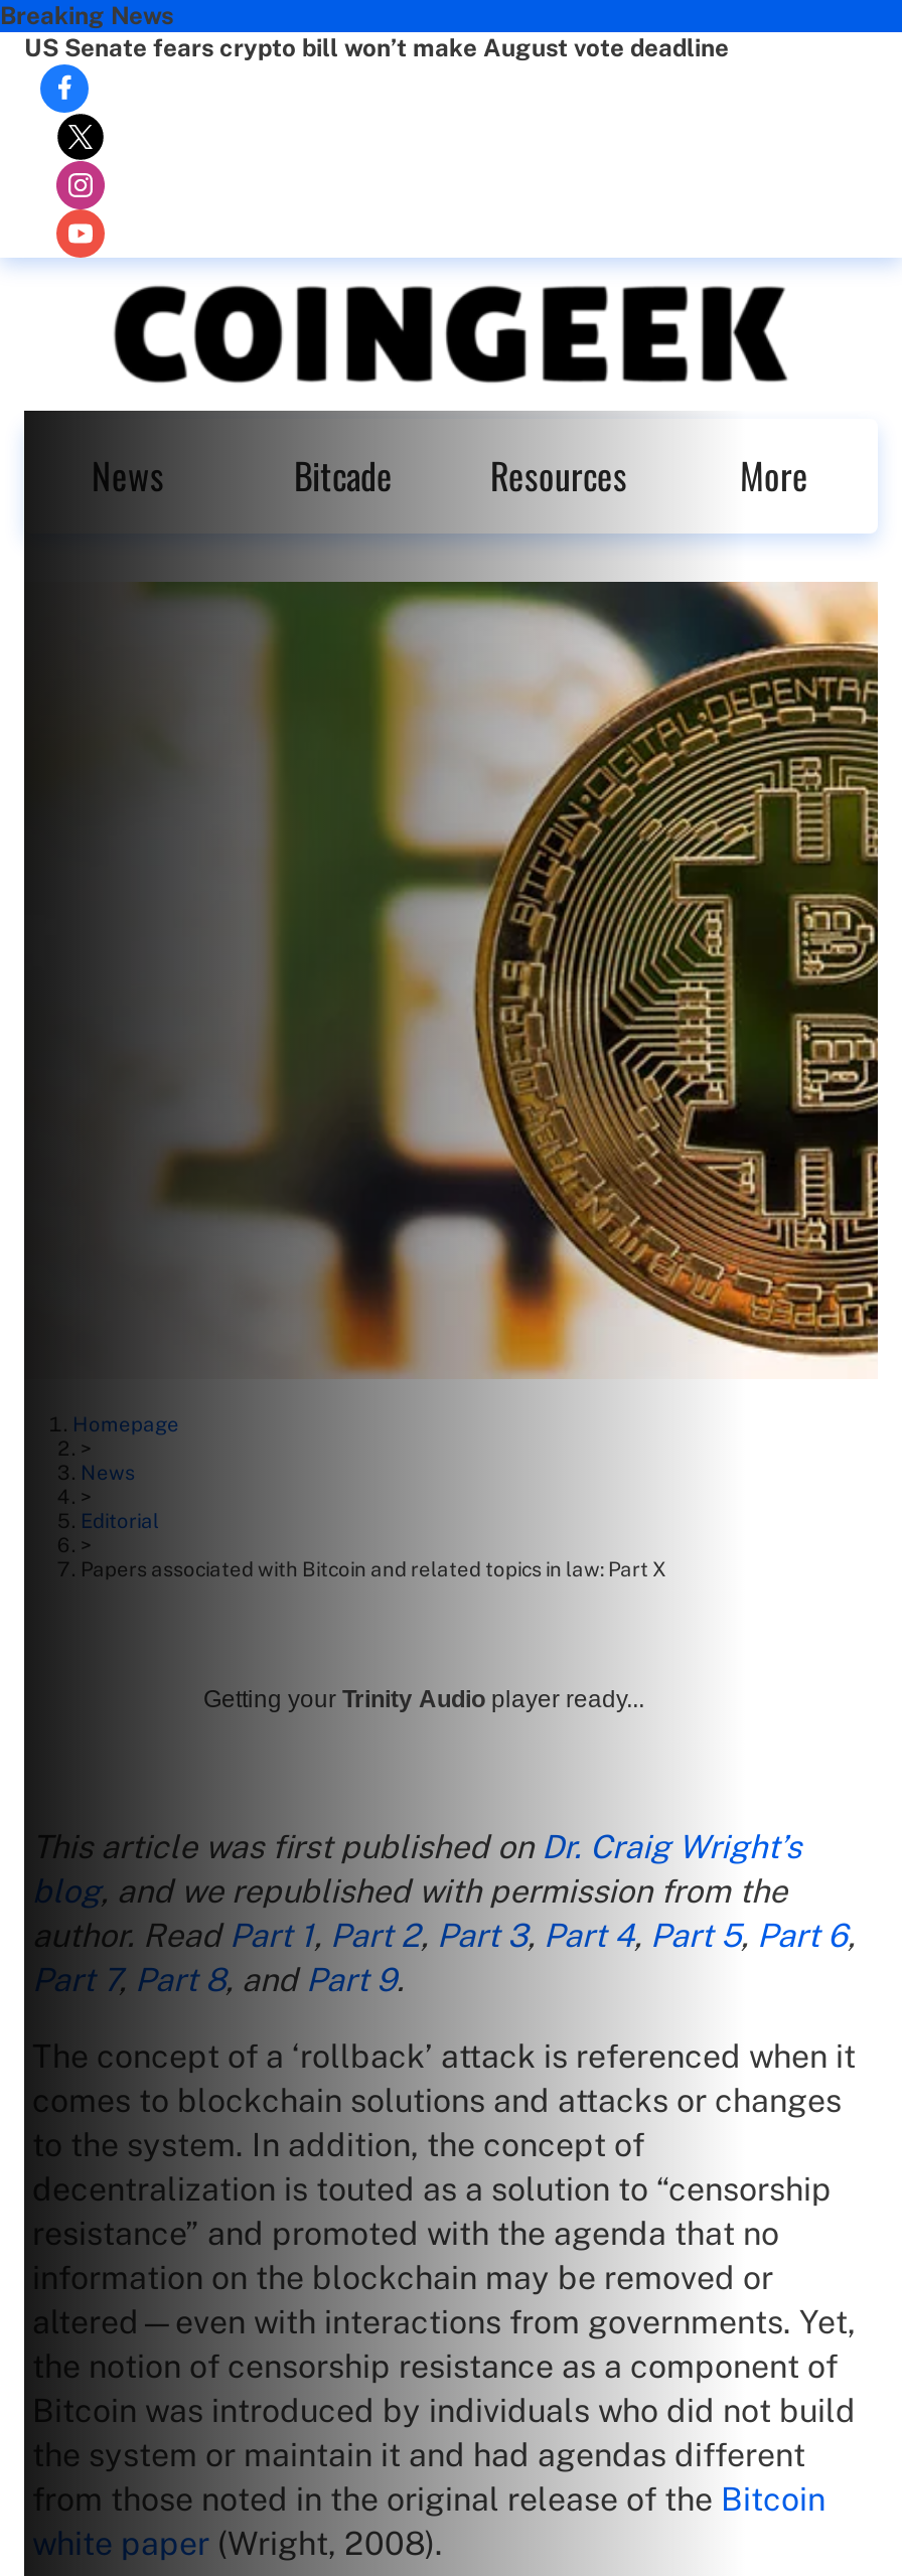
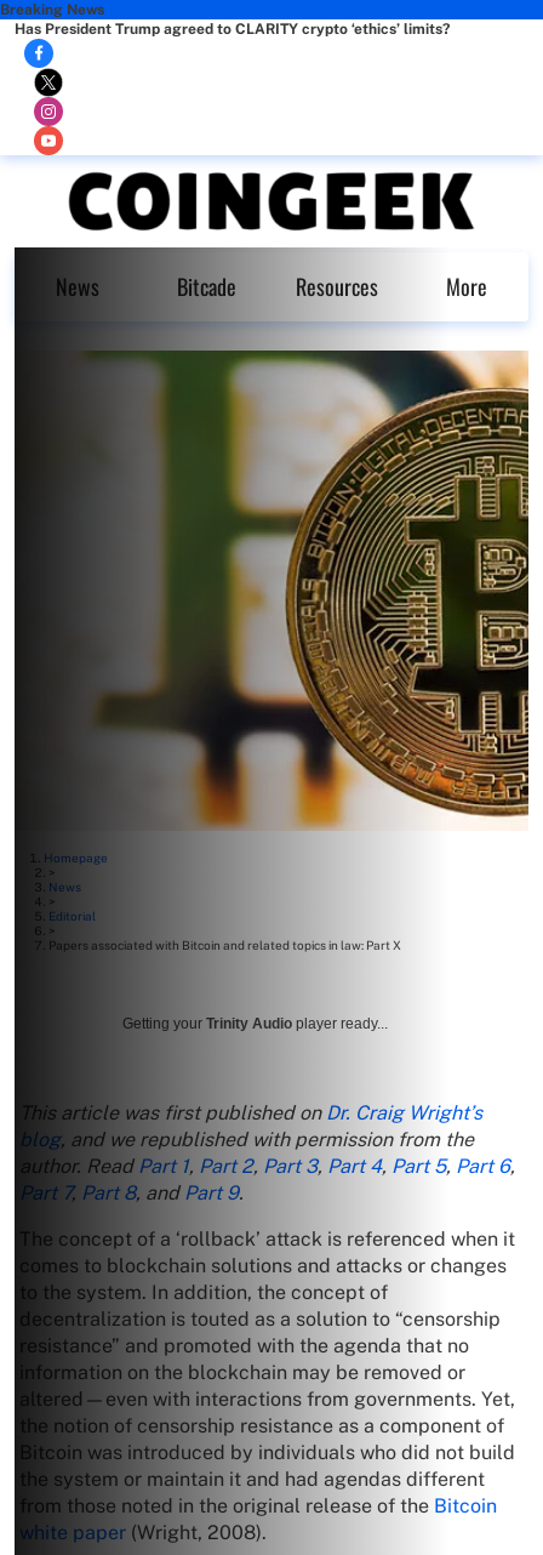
[24,34,729,62] US Senate fears crypto bill won’t make August vote deadline -> [15,21,450,38] Has President Trump agreed to CLARITY crypto ‘ethics’ limits?

